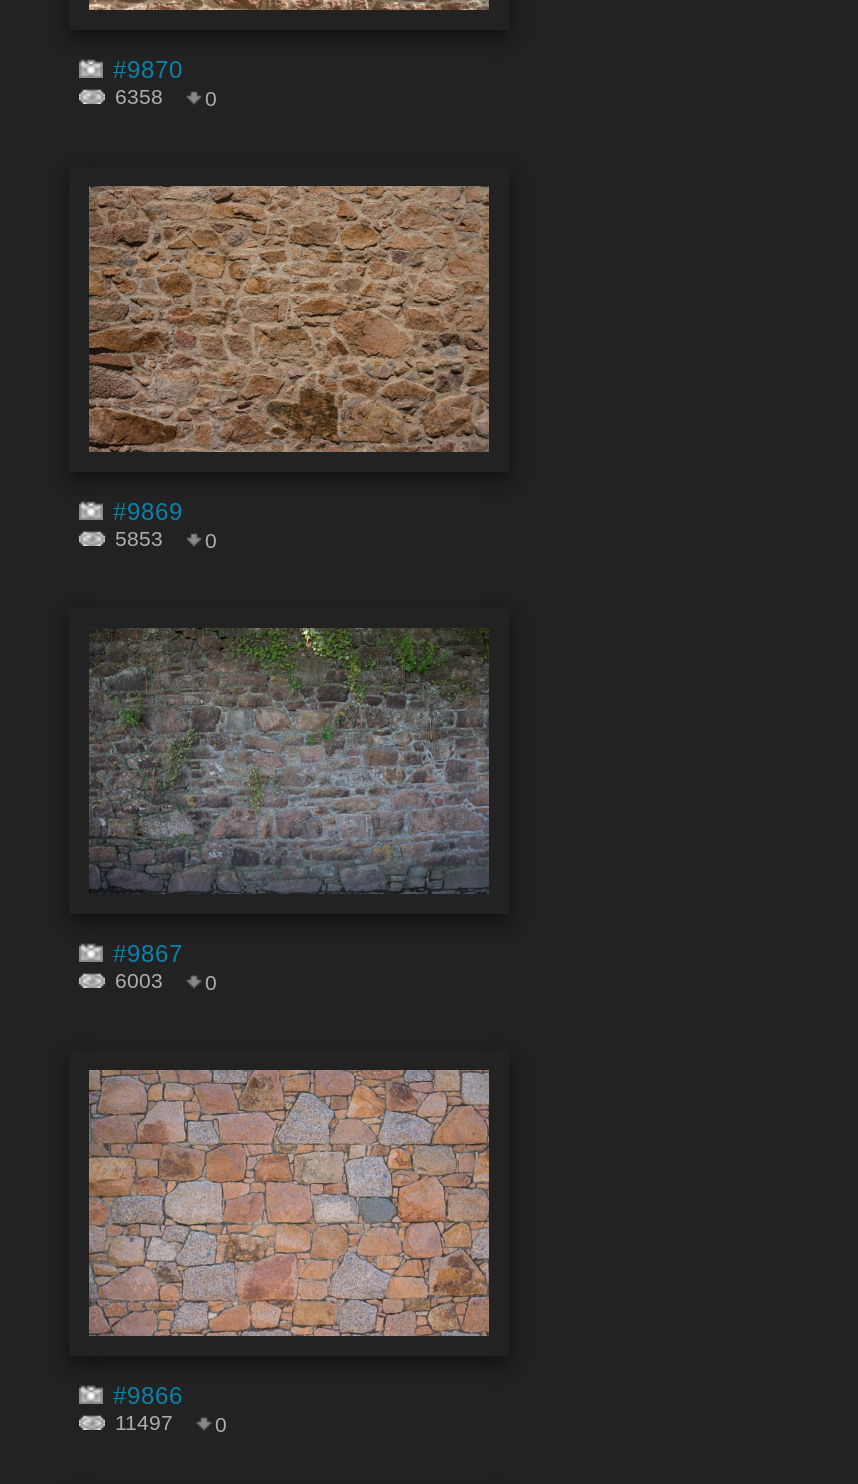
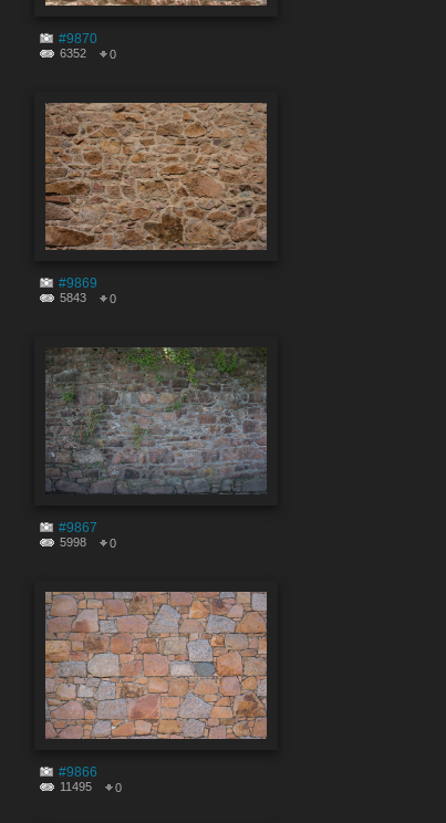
[115,84,217,110] 6358 0 -> [60,46,116,61] 6352 0
[115,526,217,552] 5853 0 -> [60,291,116,305] 5843 0
[115,968,217,994] 6003 0 -> [60,535,116,550] 5998 0
[115,1410,227,1436] 11497 0 -> [60,780,122,794] 11495 0

